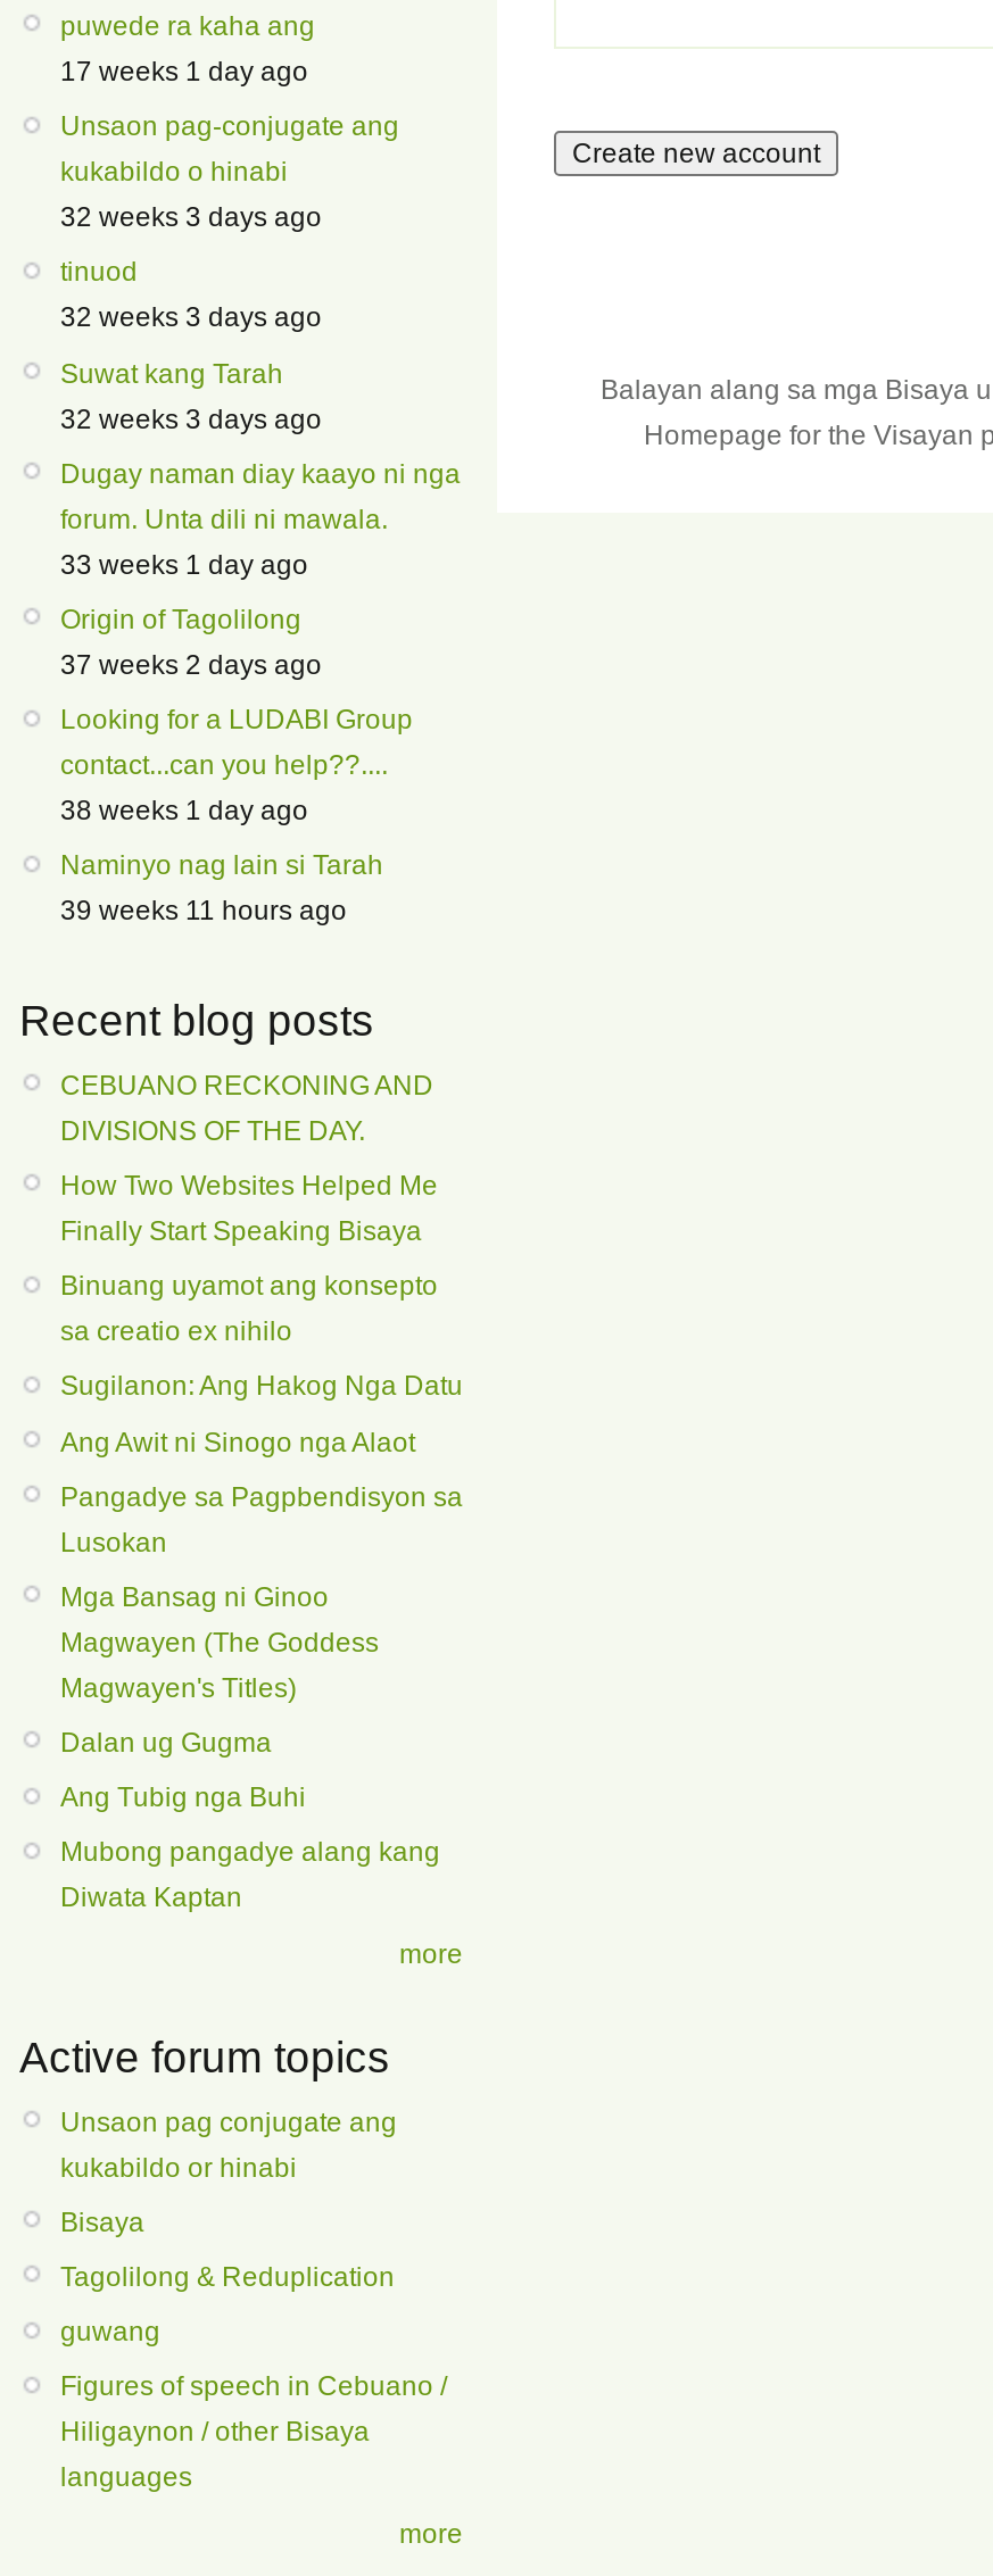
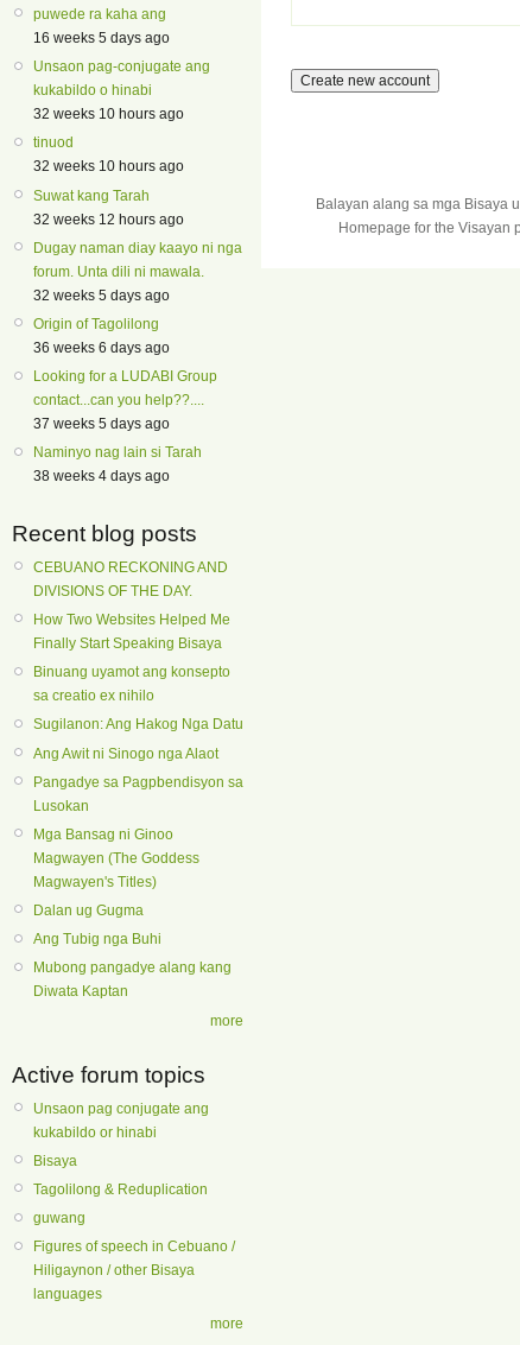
[60,56,308,88] 17 weeks 1 day ago -> [33,30,170,46] 16 weeks 5 days ago
[60,202,322,234] 32 weeks 3 days ago -> [33,106,184,123] 32 weeks 10 hours ago
[60,302,322,334] 32 weeks 3 days ago -> [33,158,184,175] 32 weeks 10 hours ago
[60,403,322,434] 32 weeks 3 days ago -> [33,211,184,227] 32 weeks 12 hours ago
[60,549,308,580] 33 weeks 1 day ago -> [33,287,170,304] 32 weeks 5 days ago
[60,649,322,681] 37 weeks 2 days ago -> [33,340,170,356] 36 weeks 6 days ago
[60,795,308,827] 38 weeks 1 day ago -> [33,416,170,432] 37 weeks 5 days ago
[60,896,347,927] 39 weeks 11 hours ago -> [33,468,170,485] 38 weeks 4 days ago

